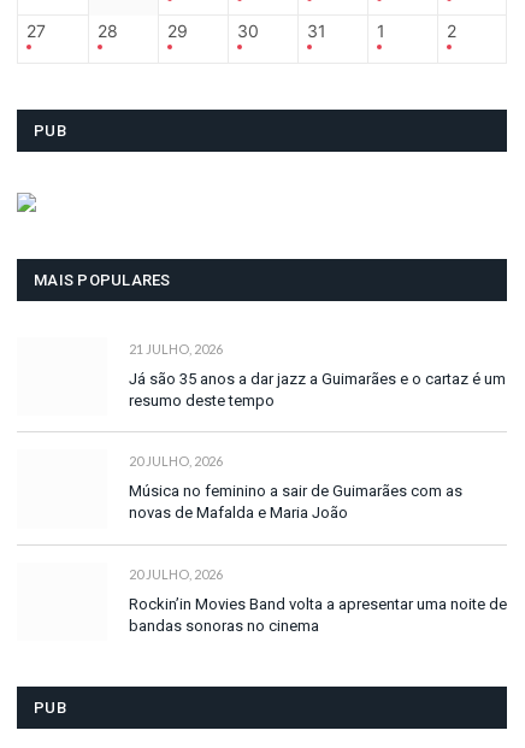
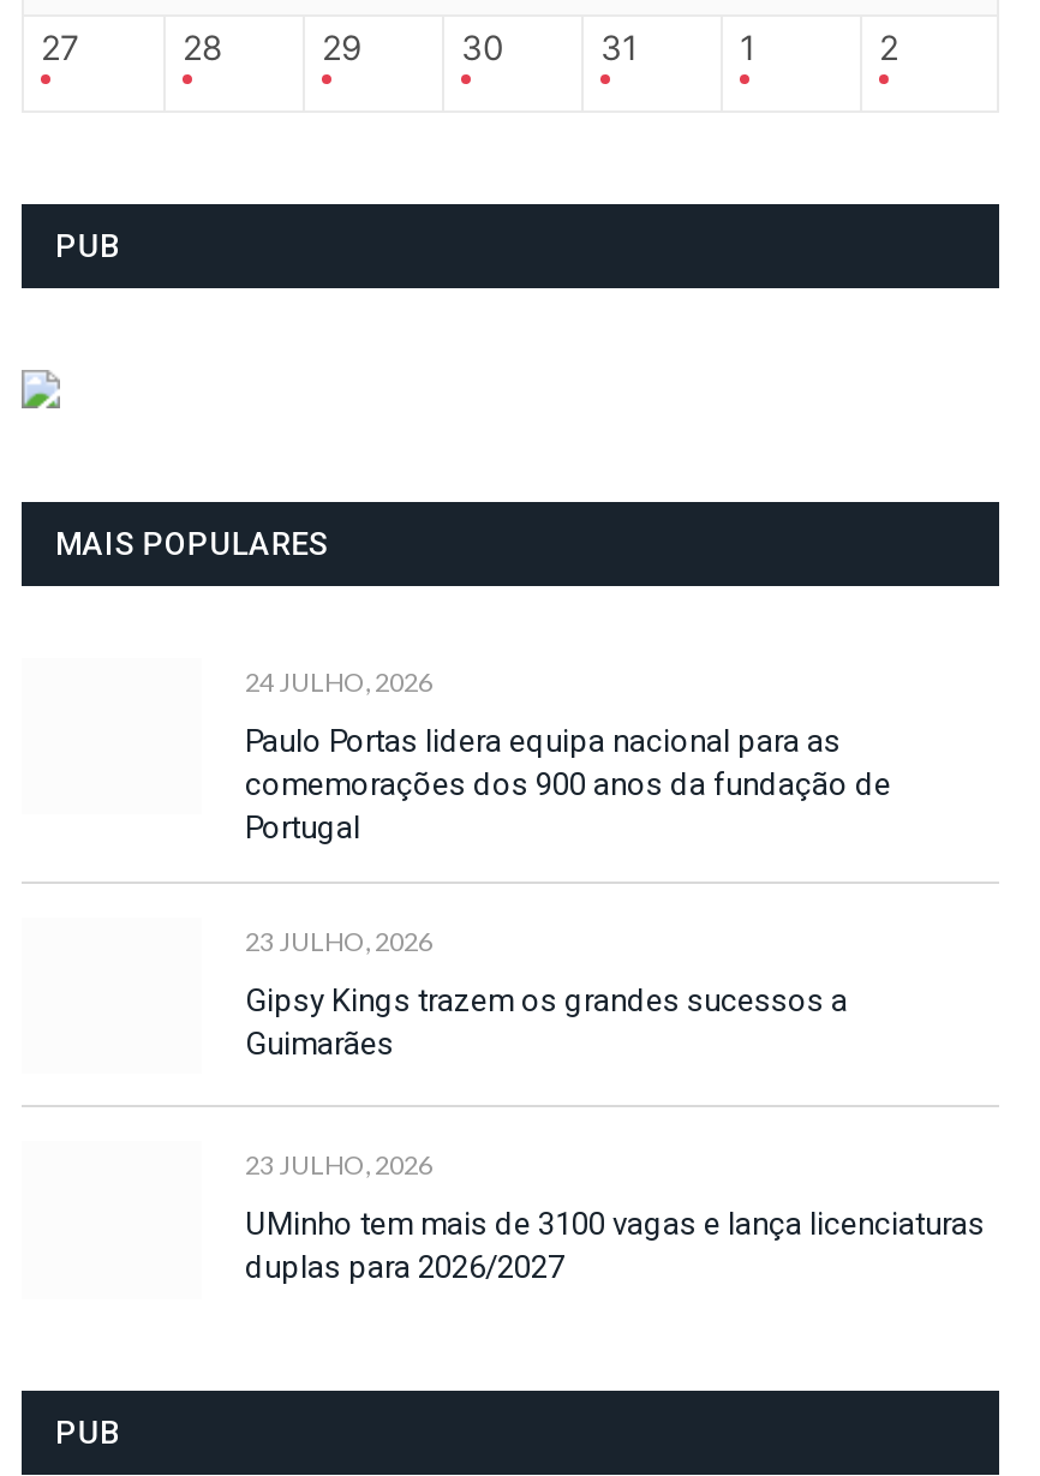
[129,341,223,357] 21 JULHO, 2026 -> [245,665,432,697] 24 JULHO, 2026
[129,370,506,410] Já são 35 anos a dar jazz a Guimarães e o cartaz é um | resumo deste tempo -> [245,723,891,845] Paulo Portas lidera equipa nacional para as | comemorações dos 900 anos da fundação de | Portugal
[129,453,223,469] 20 JULHO, 2026 -> [245,925,432,956] 23 JULHO, 2026
[129,482,462,522] Música no feminino a sair de Guimarães com as | novas de Mafalda e Maria João -> [245,982,848,1062] Gipsy Kings trazem os grandes sucessos a | Guimarães
[129,566,223,581] 20 JULHO, 2026 -> [245,1149,432,1180] 23 JULHO, 2026
[129,594,507,634] Rockin’in Movies Band volta a apresentar uma noite de | bandas sonoras no cinema -> [245,1207,985,1286] UMinho tem mais de 3100 vagas e lança licenciaturas | duplas para 2026/2027

